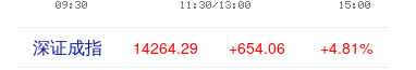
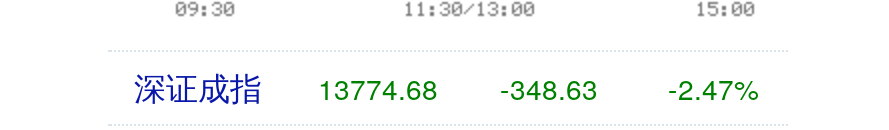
[133,37,198,58] 14264.29 -> [318,69,438,109] 13774.68
[229,37,285,58] +654.06 -> [500,69,598,109] -348.63
[320,37,372,58] +4.81% -> [668,69,758,109] -2.47%

